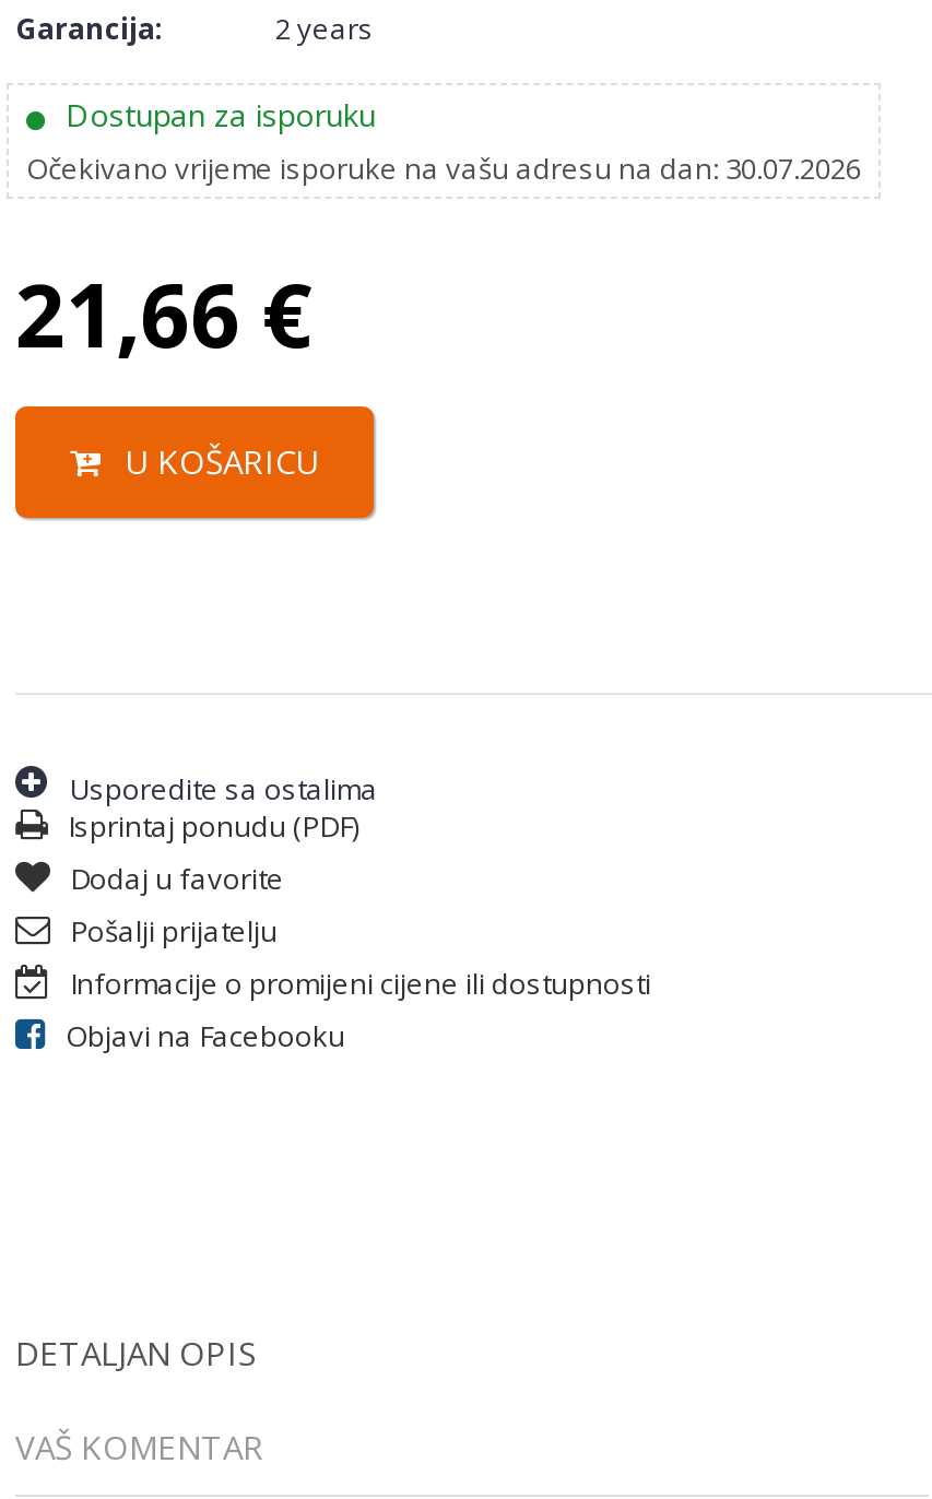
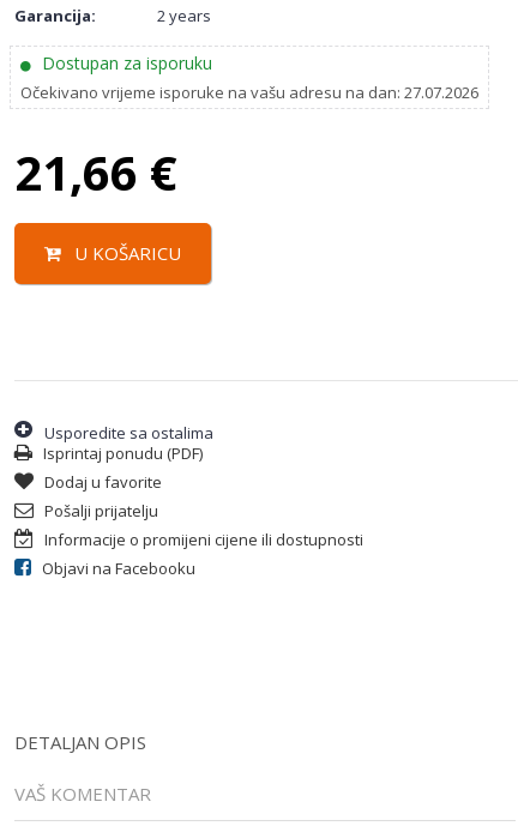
[26,149,861,189] Očekivano vrijeme isporuke na vašu adresu na dan: 30.07.2026 -> [20,82,478,104] Očekivano vrijeme isporuke na vašu adresu na dan: 27.07.2026

